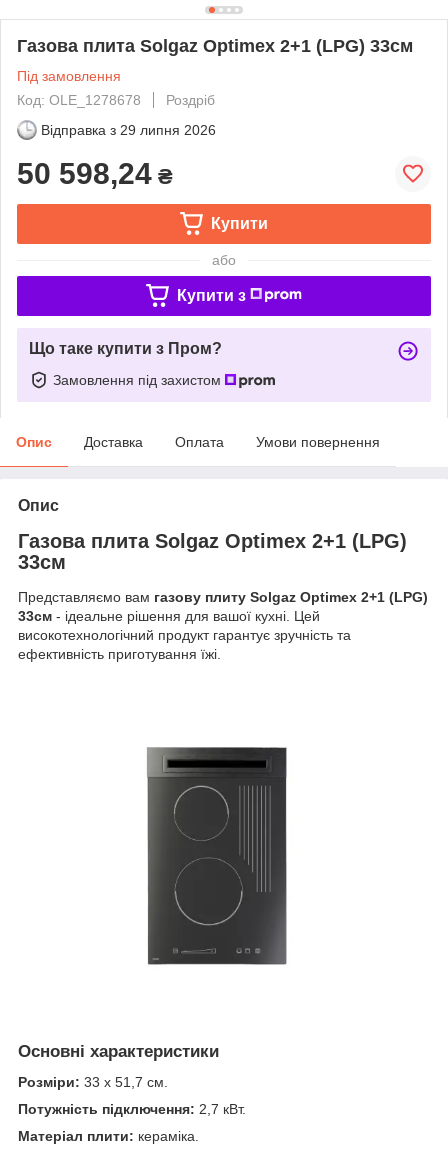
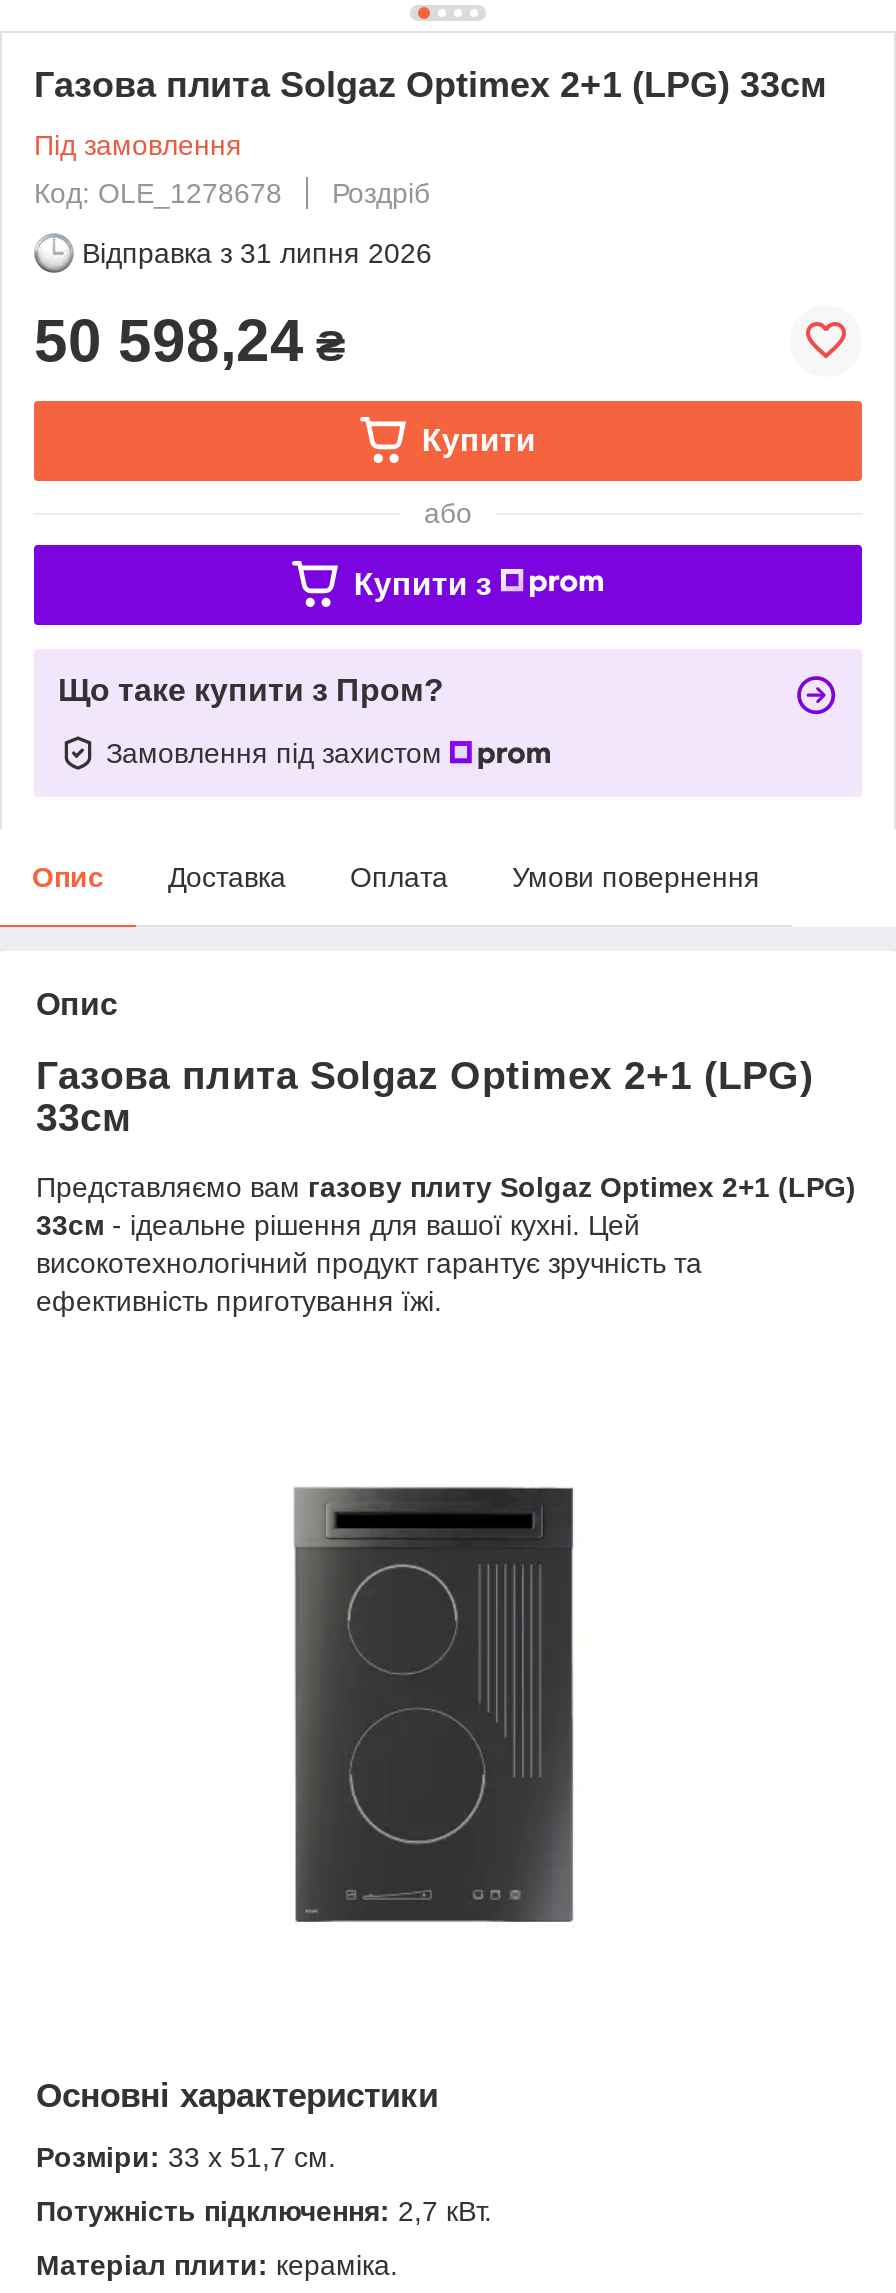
[41,122,216,138] Відправка з 29 липня 2026 -> [82,237,432,269] Відправка з 31 липня 2026

